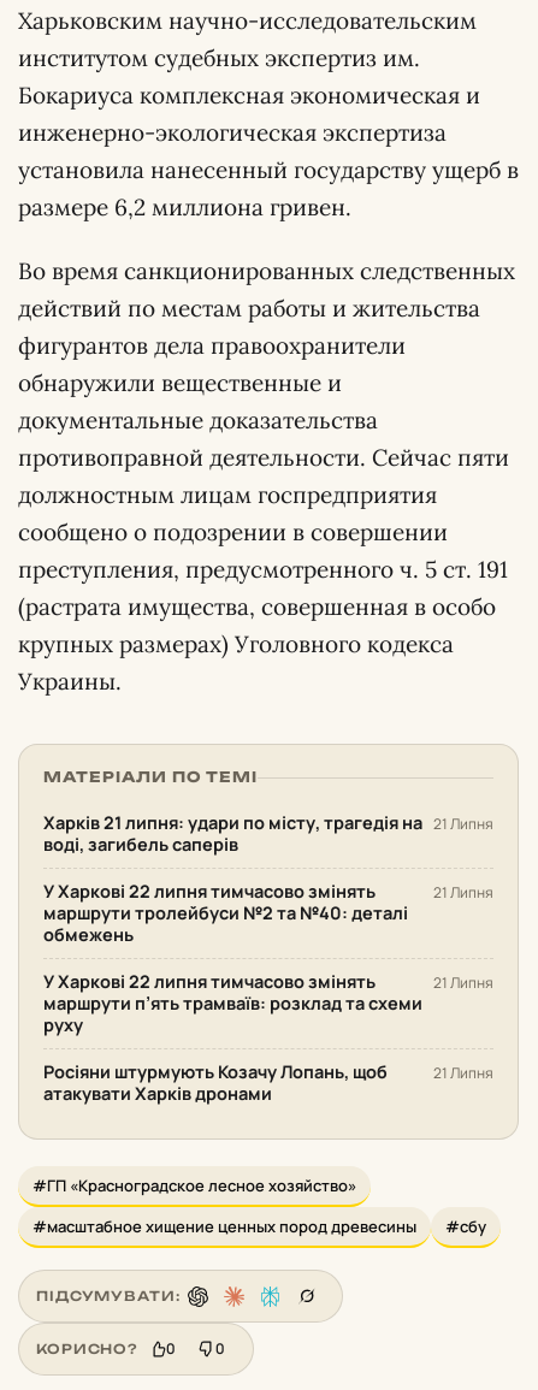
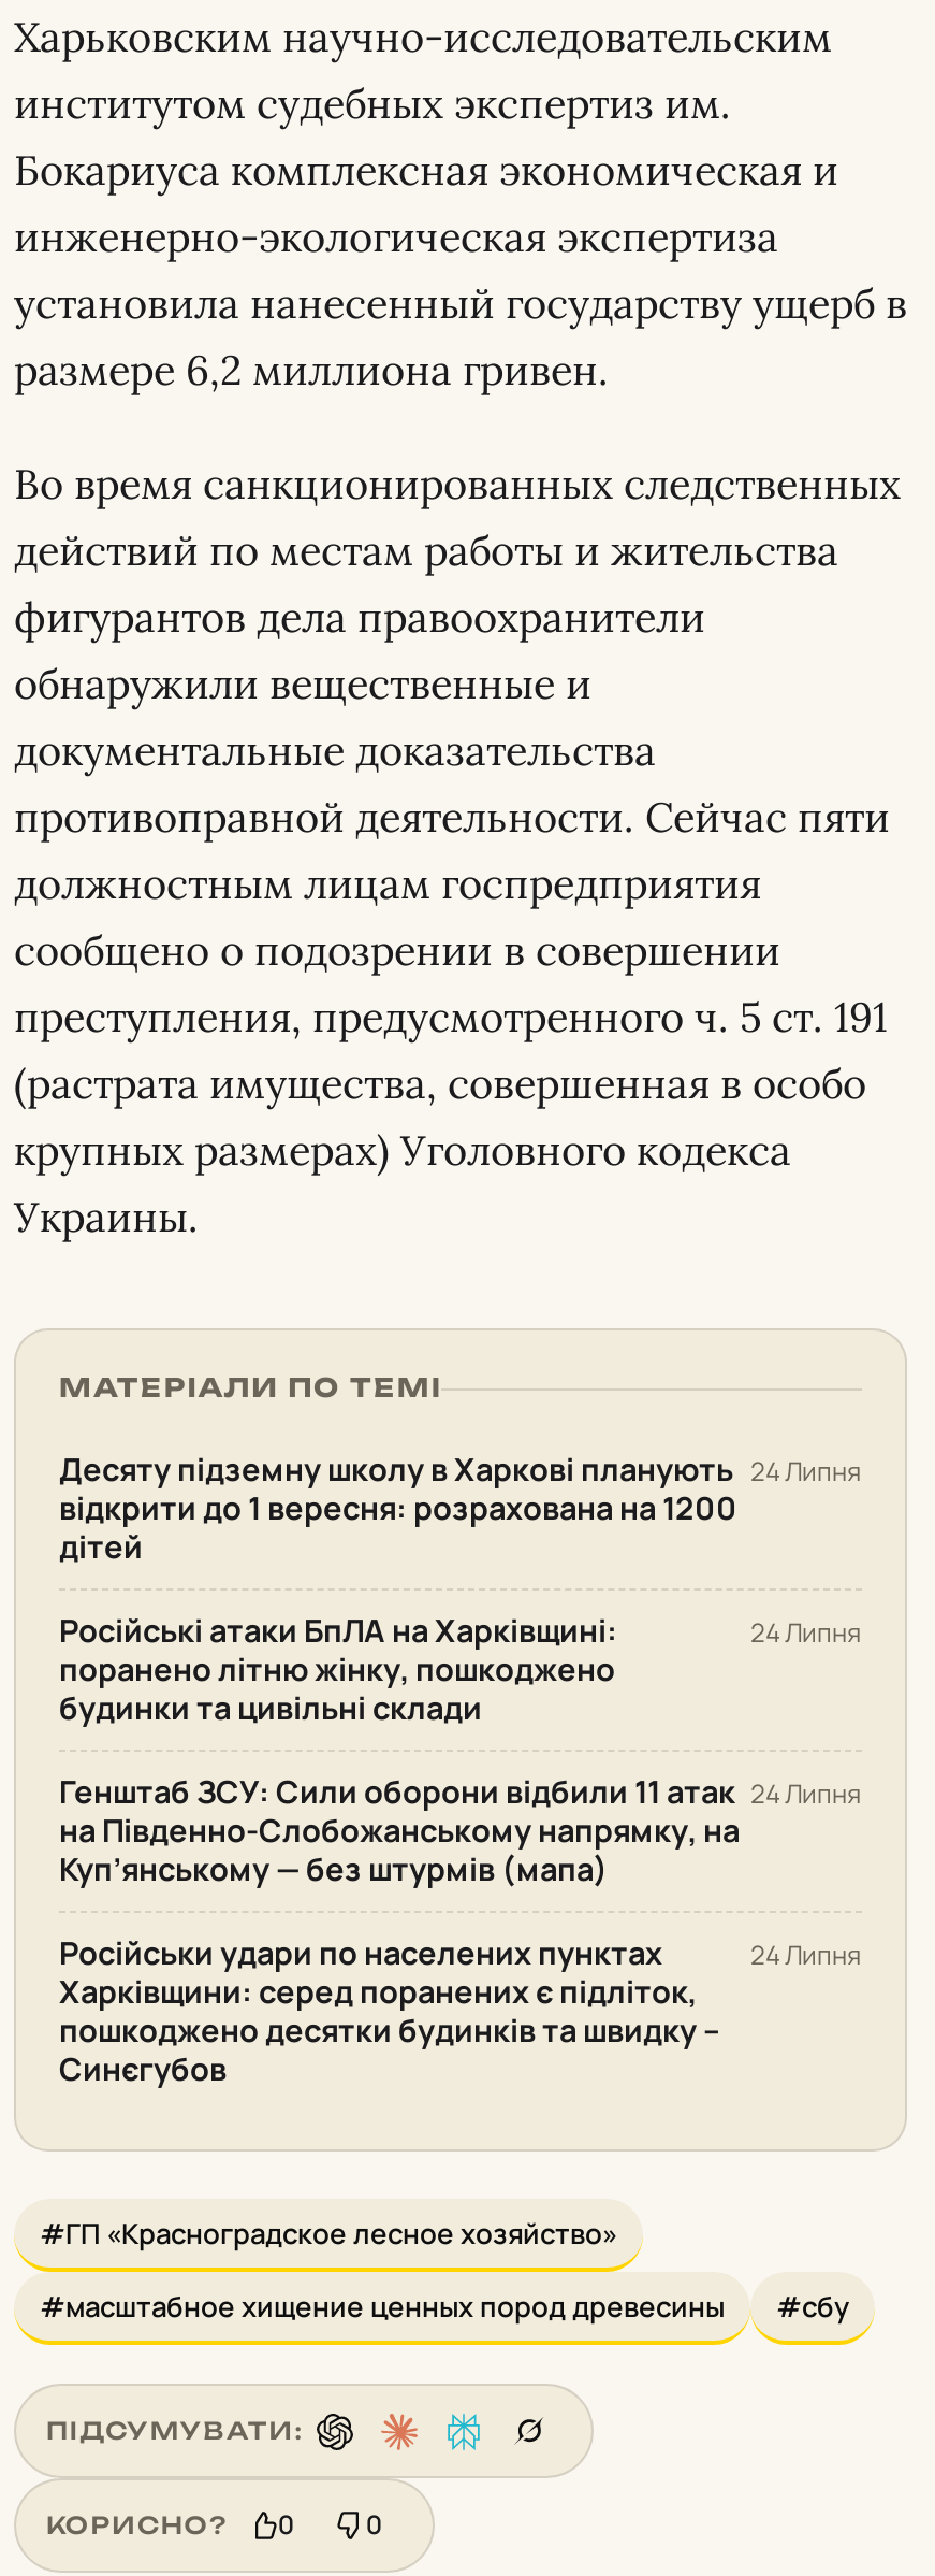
[43,811,422,856] Харків 21 липня: удари по місту, трагедія на | воді, загибель саперів -> [59,1449,737,1567] Десяту підземну школу в Харкові планують | відкрити до 1 вересня: розрахована на 1200 | дітей
[433,814,493,834] 21 Липня -> [750,1453,862,1490] 24 Липня
[43,880,408,946] У Харкові 22 липня тимчасово змінять | маршрути тролейбуси №2 та №40: деталі | обмежень -> [59,1610,617,1728] Російські атаки БпЛА на Харківщині: | поранено літню жінку, пошкоджено | будинки та цивільні склади
[433,882,493,903] 21 Липня -> [750,1614,862,1651] 24 Липня
[43,970,422,1036] У Харкові 22 липня тимчасово змінять | маршрути п’ять трамваїв: розклад та схеми | руху -> [59,1771,740,1889] Генштаб ЗСУ: Сили оборони відбили 11 атак | на Південно-Слобожанському напрямку, на | Куп’янському — без штурмів (мапа)
[433,972,493,993] 21 Липня -> [750,1775,862,1812] 24 Липня
[43,1060,388,1105] Росіяни штурмують Козачу Лопань, щоб | атакувати Харків дронами -> [59,1932,720,2089] Російськи удари по населених пунктах | Харківщини: серед поранених є підліток, | пошкоджено десятки будинків та швидку – | Синєгубов
[433,1063,493,1083] 21 Липня -> [750,1937,862,1973] 24 Липня

